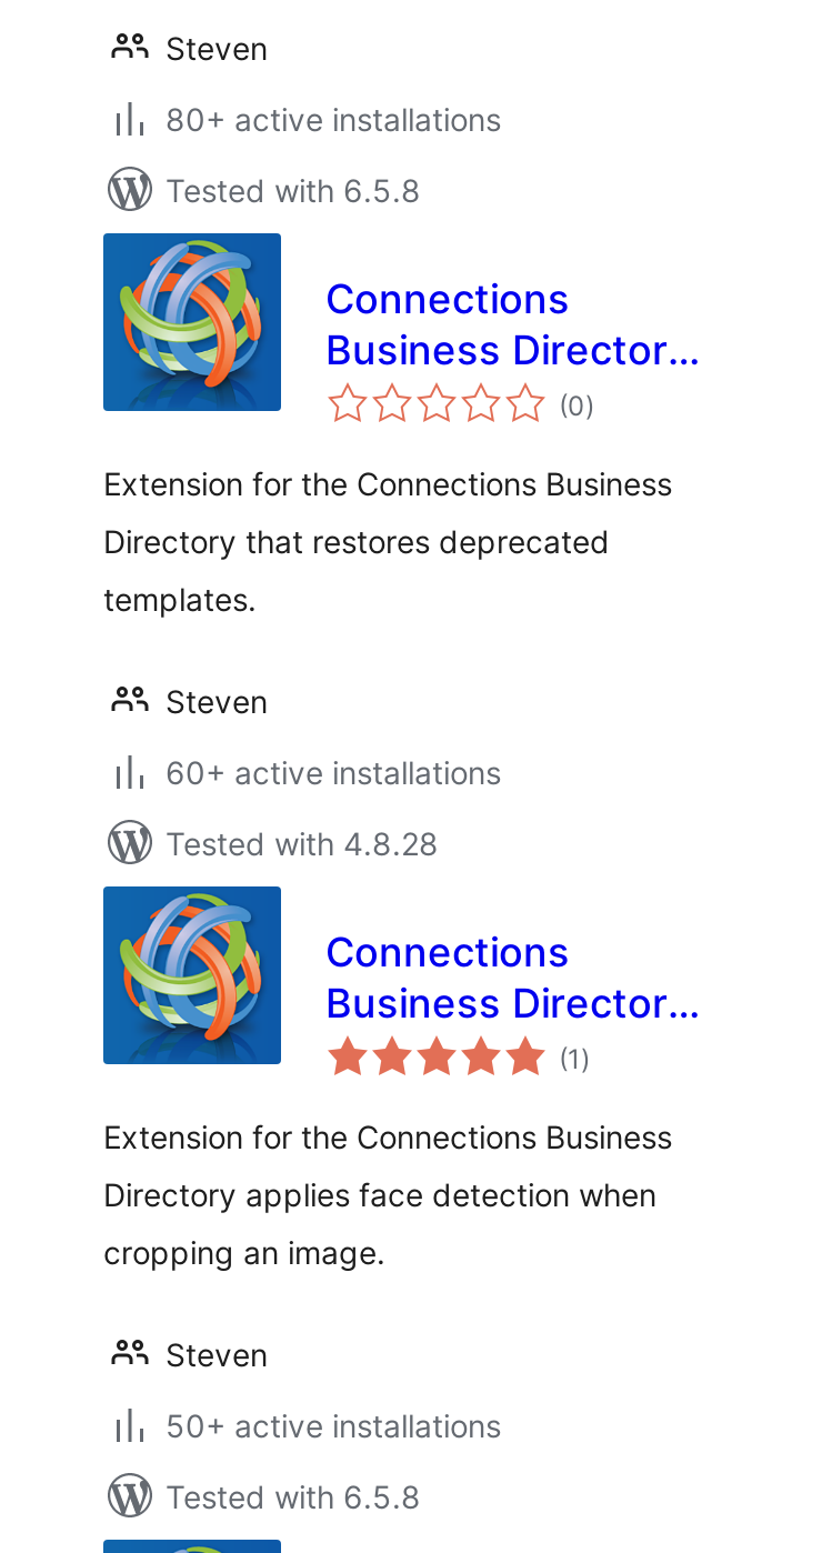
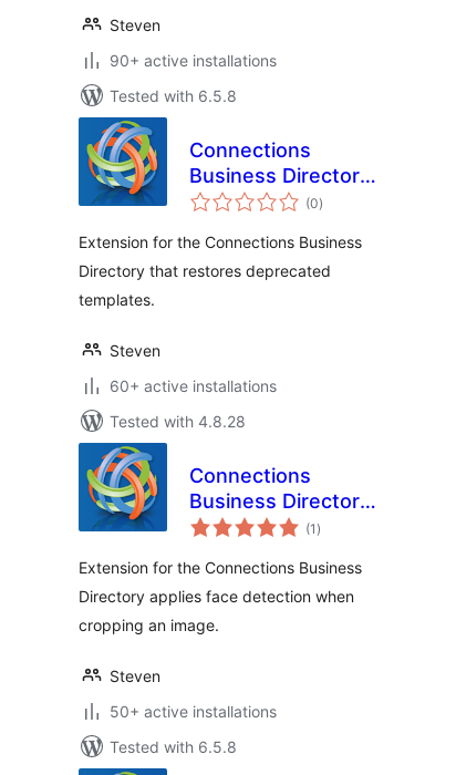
[166,100,501,138] 80+ active installations -> [110,51,277,70] 90+ active installations

